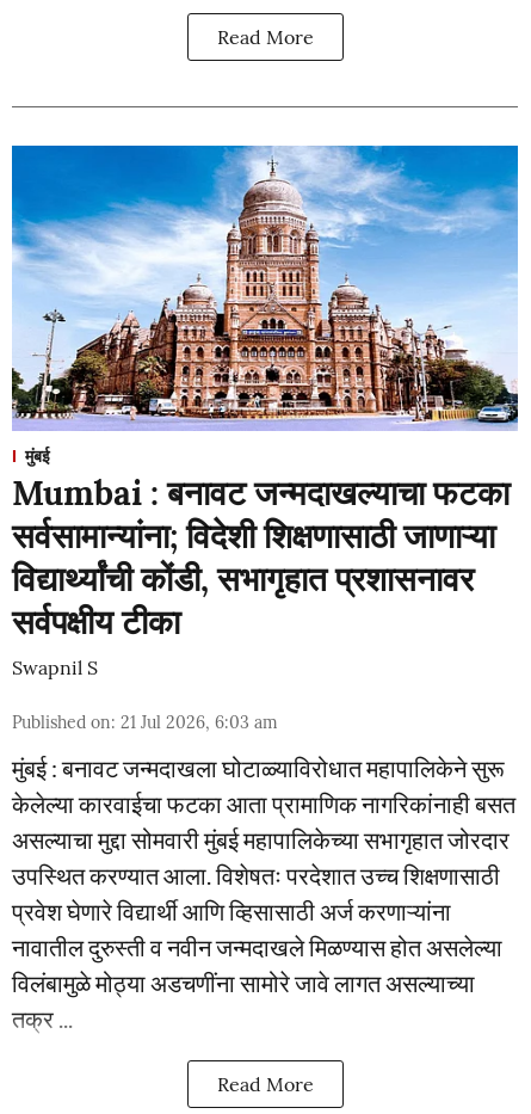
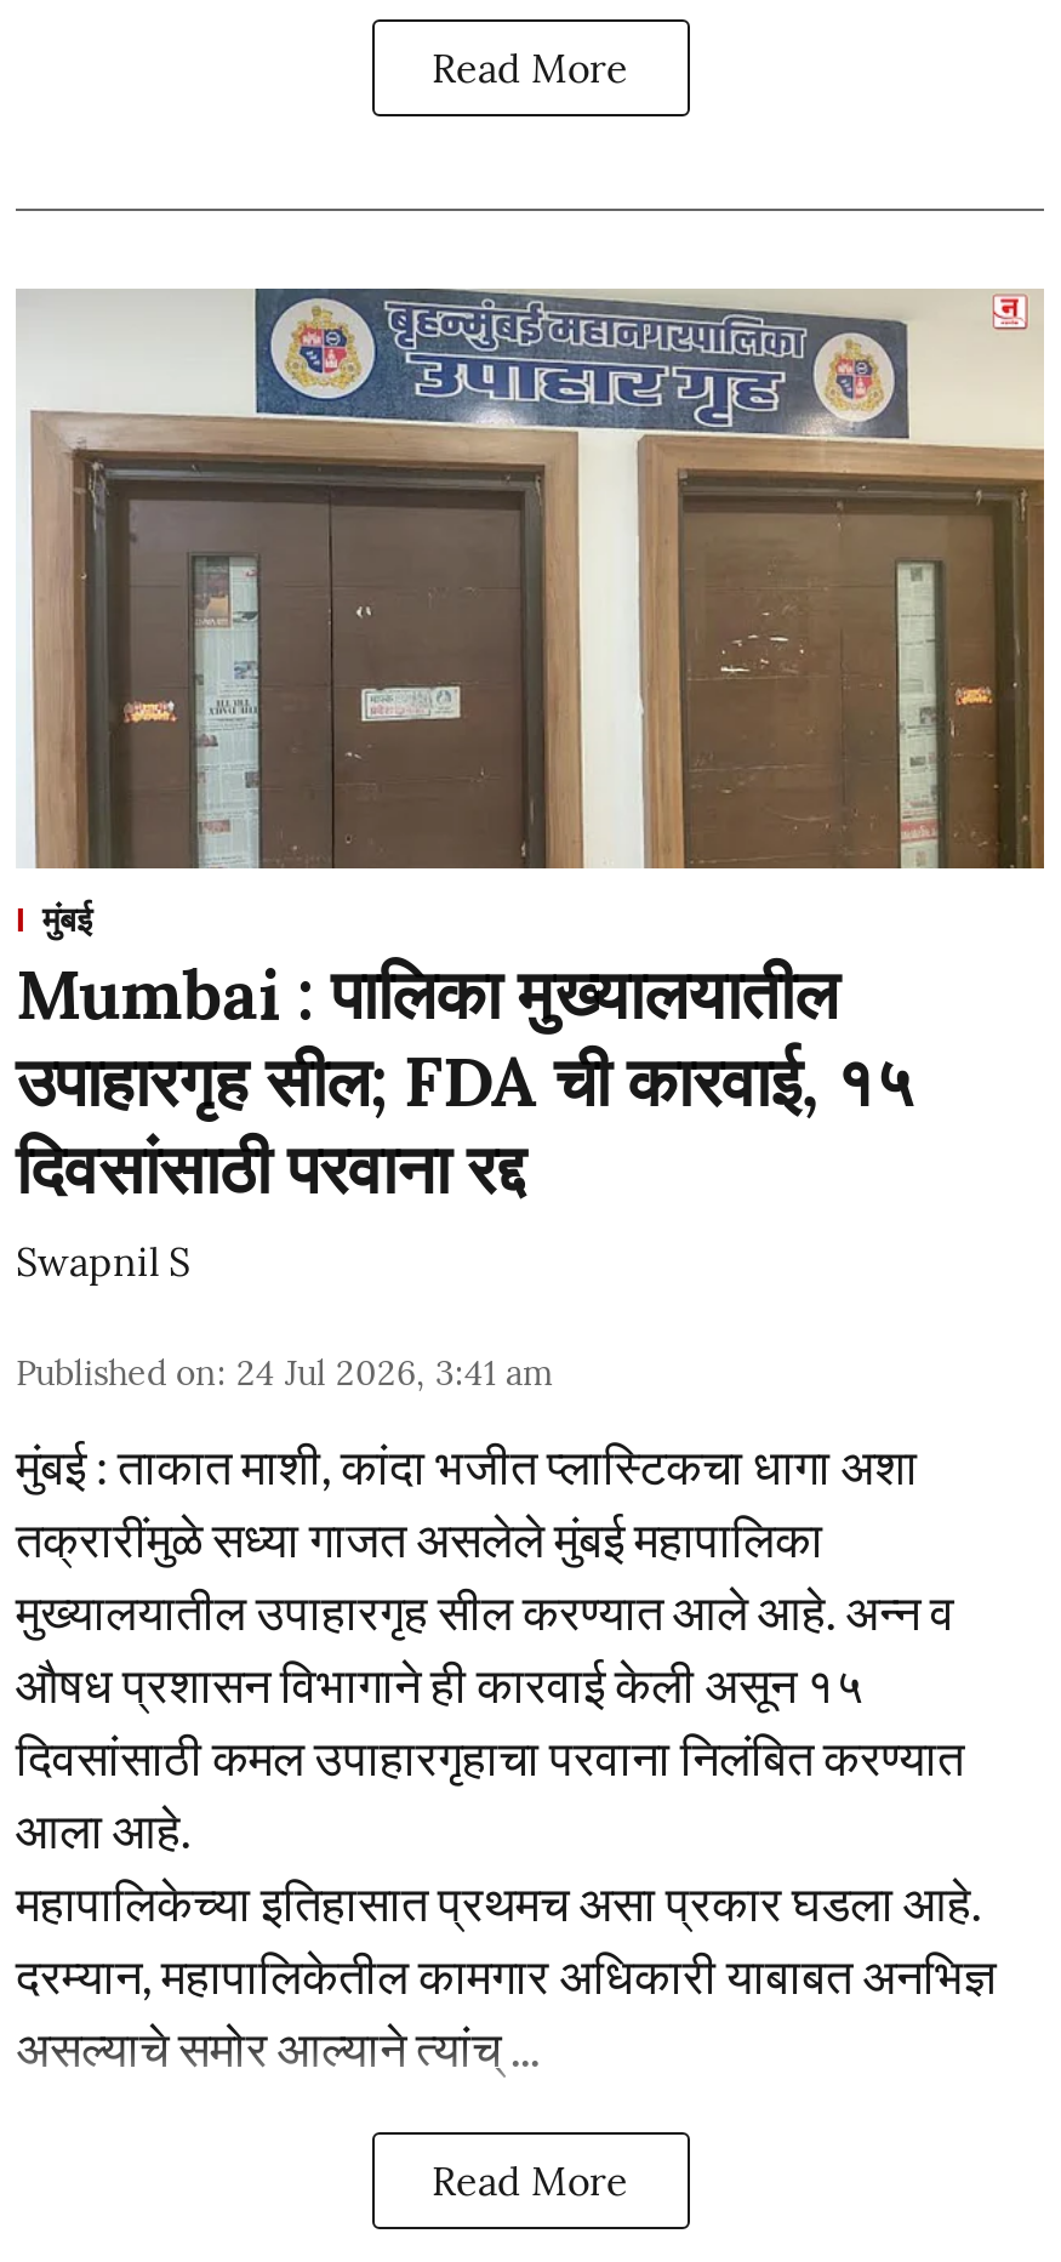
[11,144,519,643] [image] | Mumbai : बनावट जन्मदाखल्याचा फटका | सर्वसामान्यांना; विदेशी शिक्षणासाठी जाणाऱ्या | विद्यार्थ्यांची कोंडी, सभागृहात प्रशासनावर | सर्वपक्षीय टीका -> [16,286,1046,1212] [image] | Mumbai : पालिका मुख्यालयातील | उपाहारगृह सील; FDA ची कारवाई, १५ | दिवसांसाठी परवाना रद्द
moved [12,655,98,679] -> [16,1236,190,1284]: Swapnil S
[12,711,278,733] Published on: 21 Jul 2026, 6:03 am -> [16,1350,554,1394] Published on: 24 Jul 2026, 3:41 am
[12,753,515,1032] मुंबई : बनावट जन्मदाखला घोटाळ्याविरोधात महापालिकेने सुरू | केलेल्या कारवाईचा फटका आता प्रामाणिक नागरिकांनाही बसत | असल्याचा मुद्दा सोमवारी मुंबई महापालिकेच्या सभागृहात जोरदार | उपस्थित करण्यात आला. विशेषतः परदेशात उच्च शिक्षणासाठी | प्रवेश घेणारे विद्यार्थी आणि व्हिसासाठी अर्ज करणाऱ्यांना | नावातील दुरुस्ती व नवीन जन्मदाखले मिळण्यास होत असलेल्या | विलंबामुळे मोठ्या अडचणींना सामोरे जावे लागत असल्याच्या | तक्र ... -> [16,1435,996,2075] मुंबई : ताकात माशी, कांदा भजीत प्लास्टिकचा धागा अशा | तक्रारींमुळे सध्या गाजत असलेले मुंबई महापालिका | मुख्यालयातील उपाहारगृह सील करण्यात आले आहे. अन्न व | औषध प्रशासन विभागाने ही कारवाई केली असून १५ | दिवसांसाठी कमल उपाहारगृहाचा परवाना निलंबित करण्यात | आला आहे. | महापालिकेच्या इतिहासात प्रथमच असा प्रकार घडला आहे. | दरम्यान, महापालिकेतील कामगार अधिकारी याबाबत अनभिज्ञ | असल्याचे समोर आल्याने त्यांच् ...

